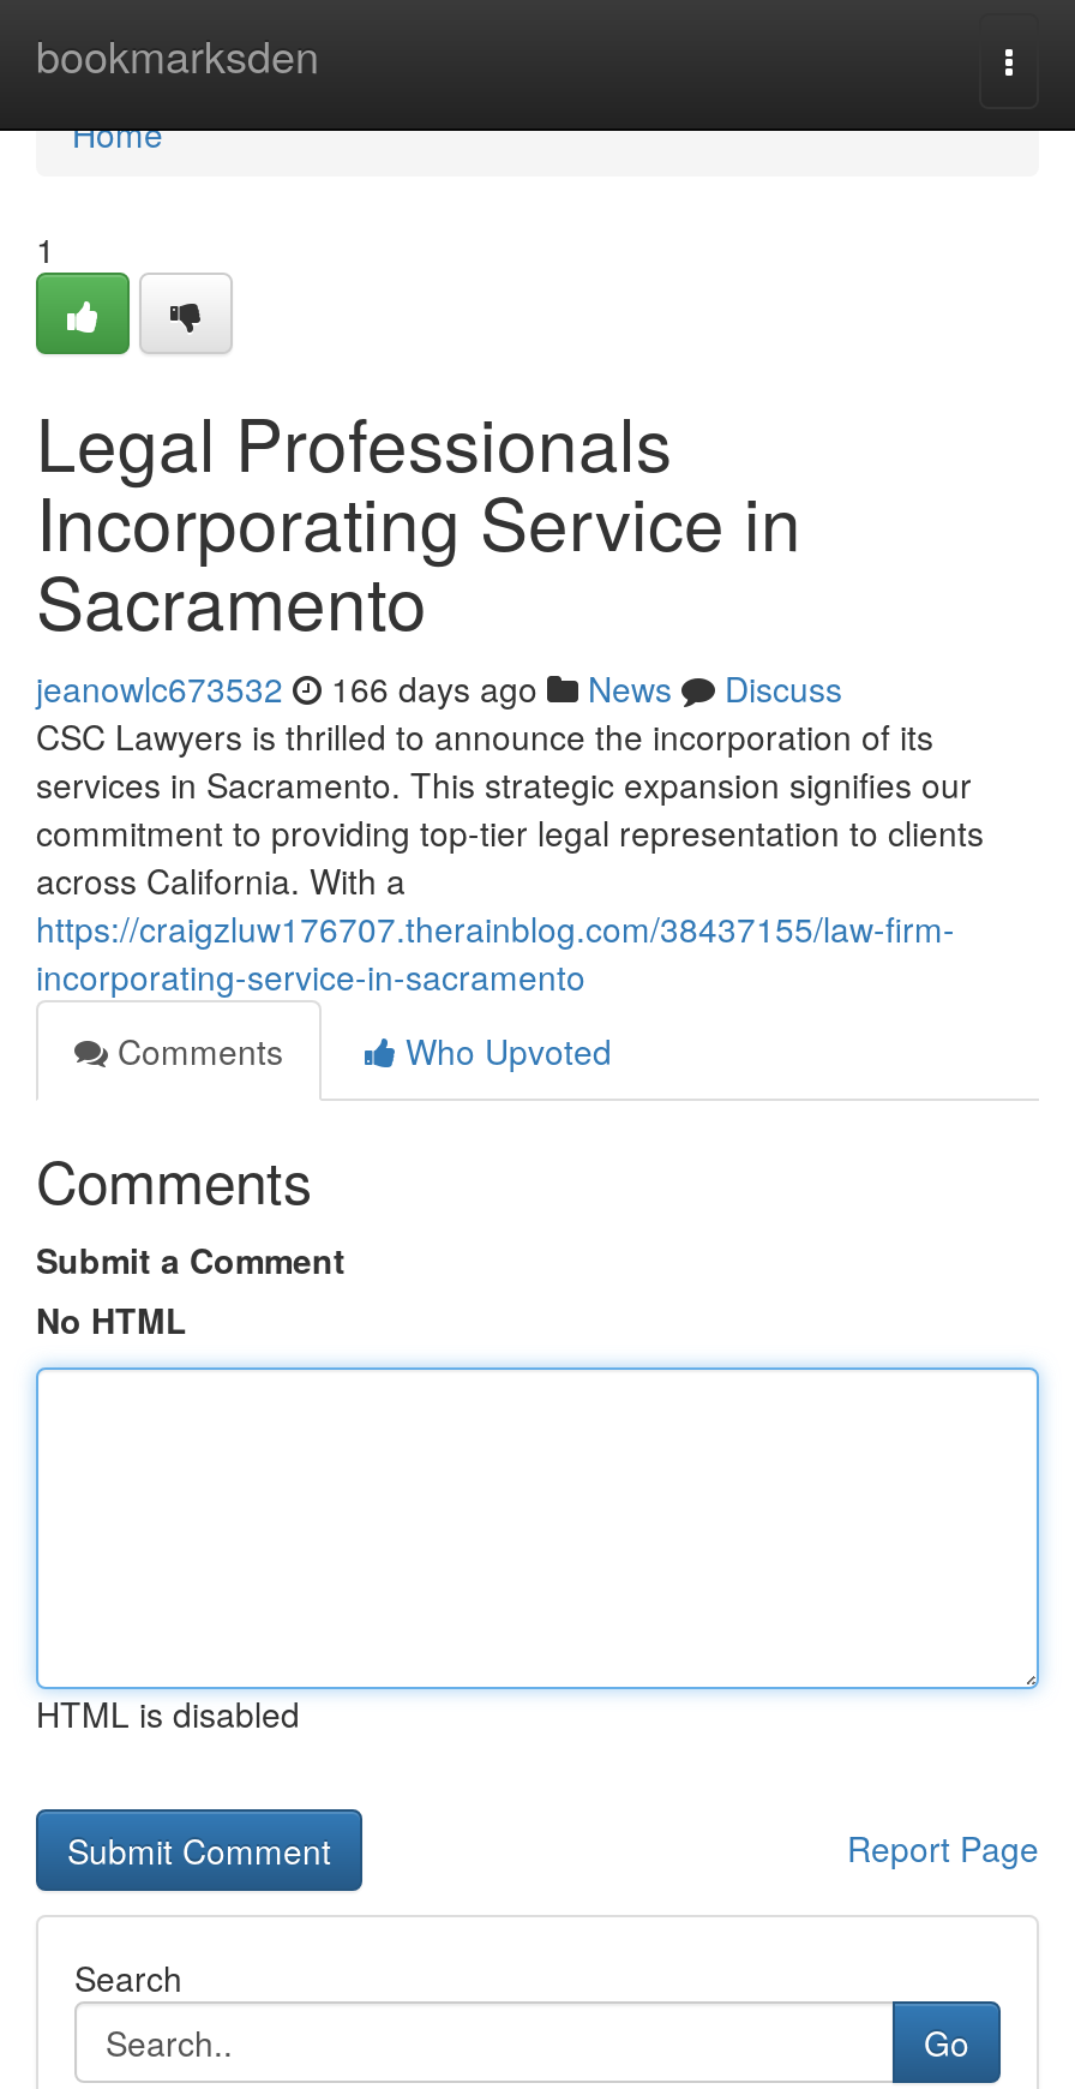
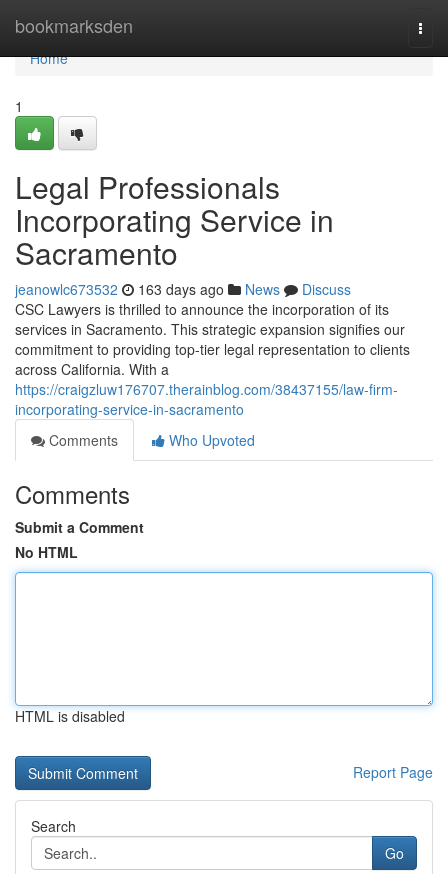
[36,664,842,712] jeanowlc673532 166 days ago News Discuss -> [15,279,351,299] jeanowlc673532 163 days ago News Discuss

